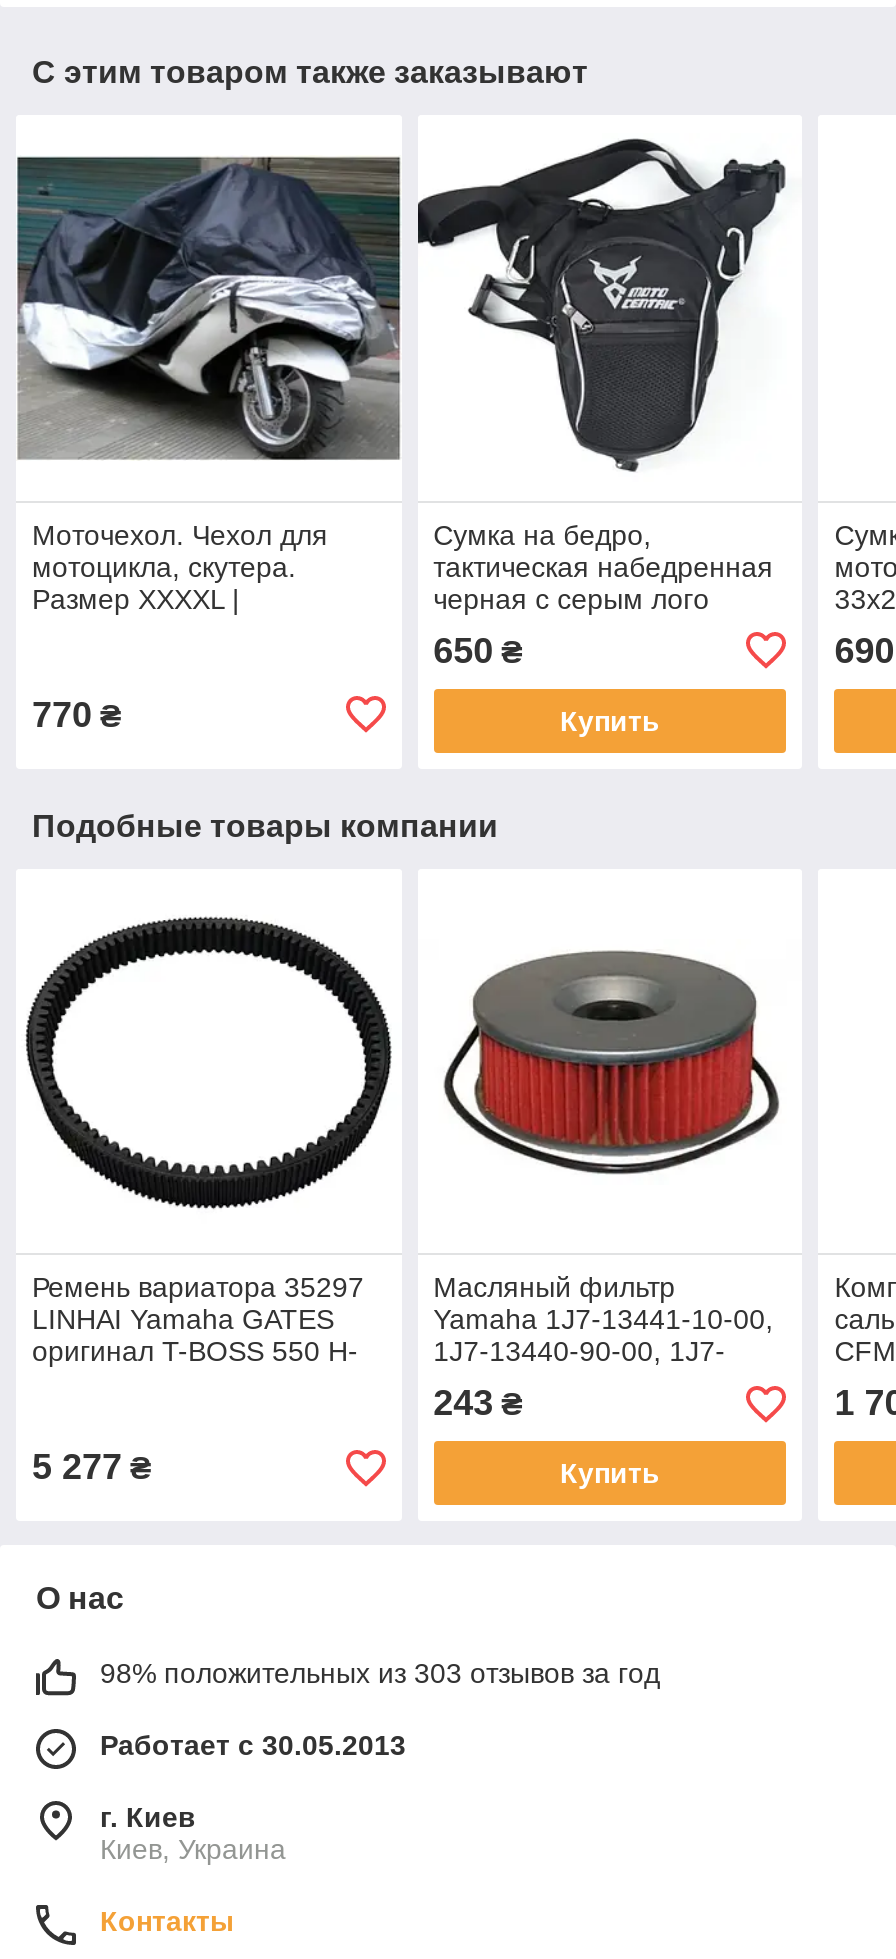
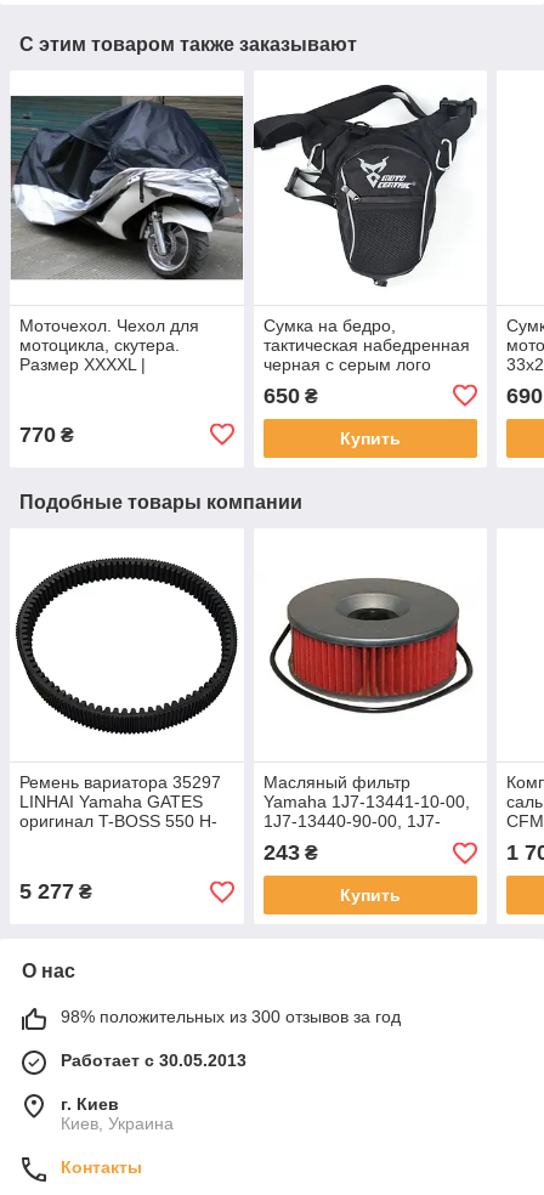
[100,1658,660,1690] 98% положительных из 303 отзывов за год -> [61,1007,401,1027] 98% положительных из 300 отзывов за год

